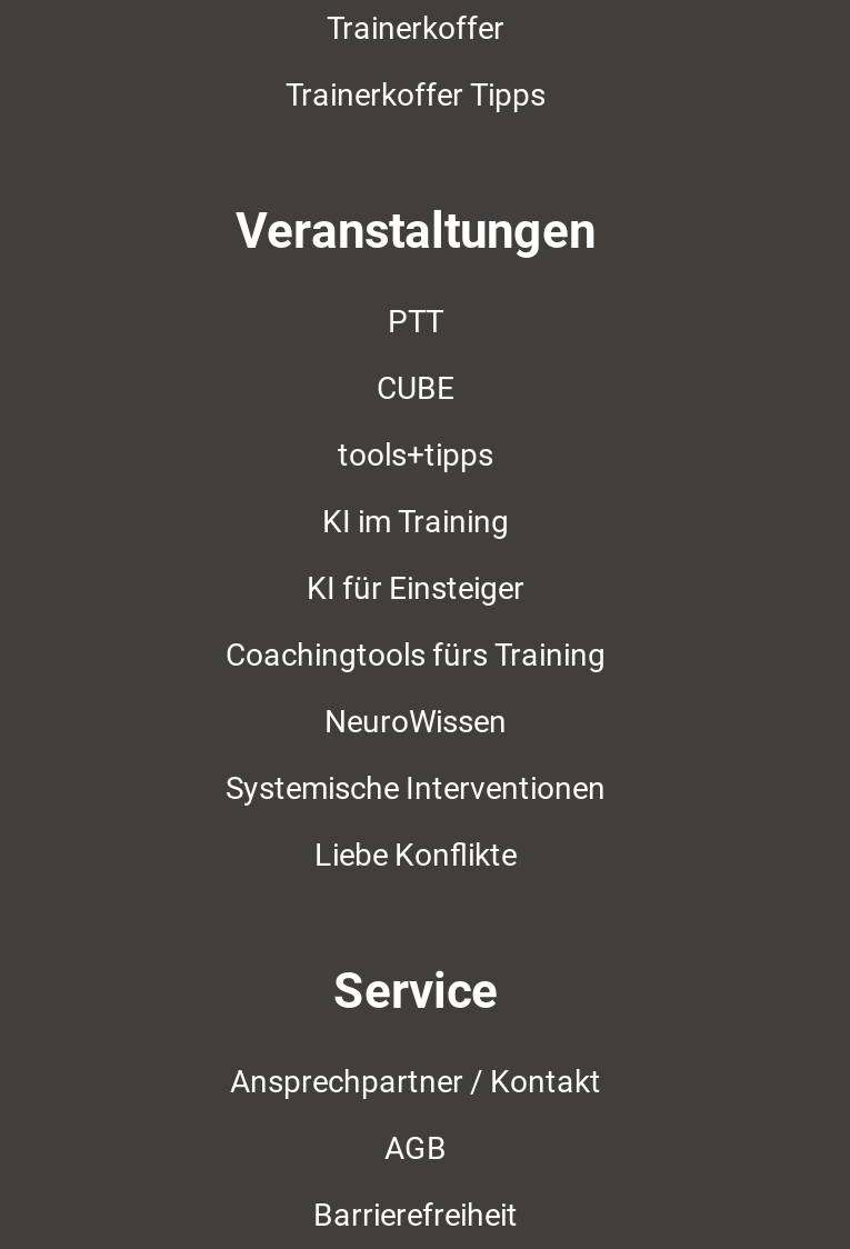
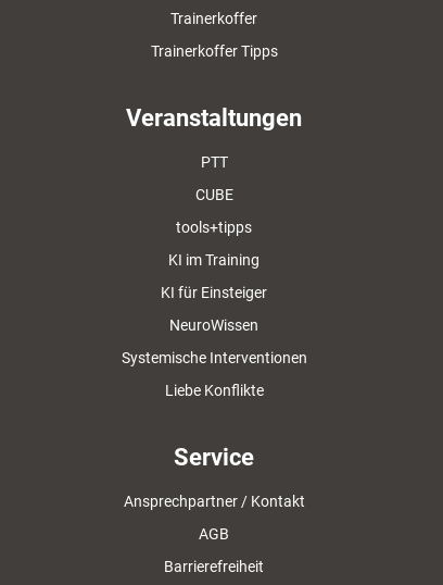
[226,637,606,672] Coachingtools fürs Training -> none

